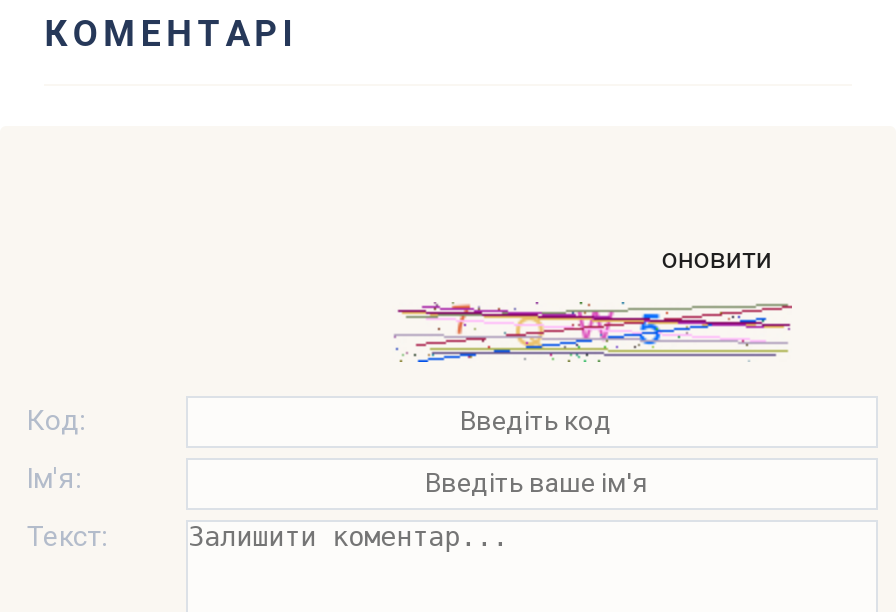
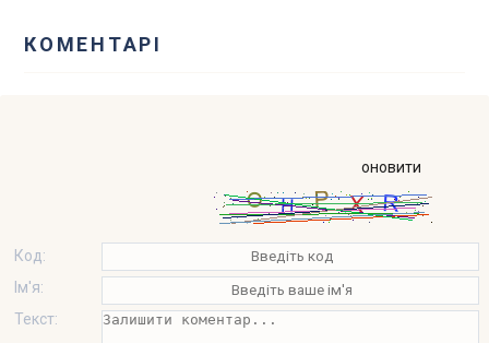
[394,300,794,364] [image] -> [213,190,433,225] [image]

